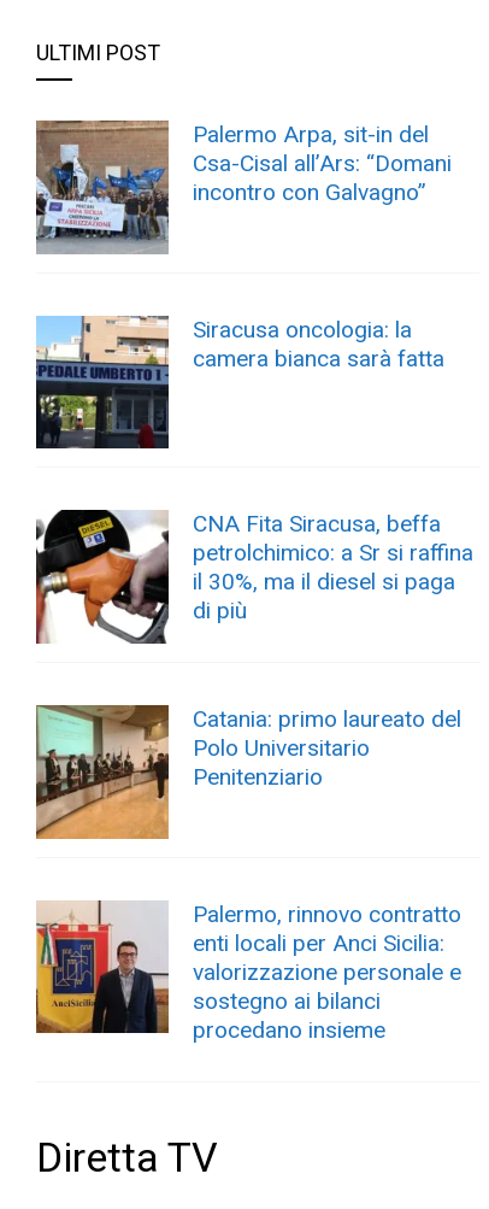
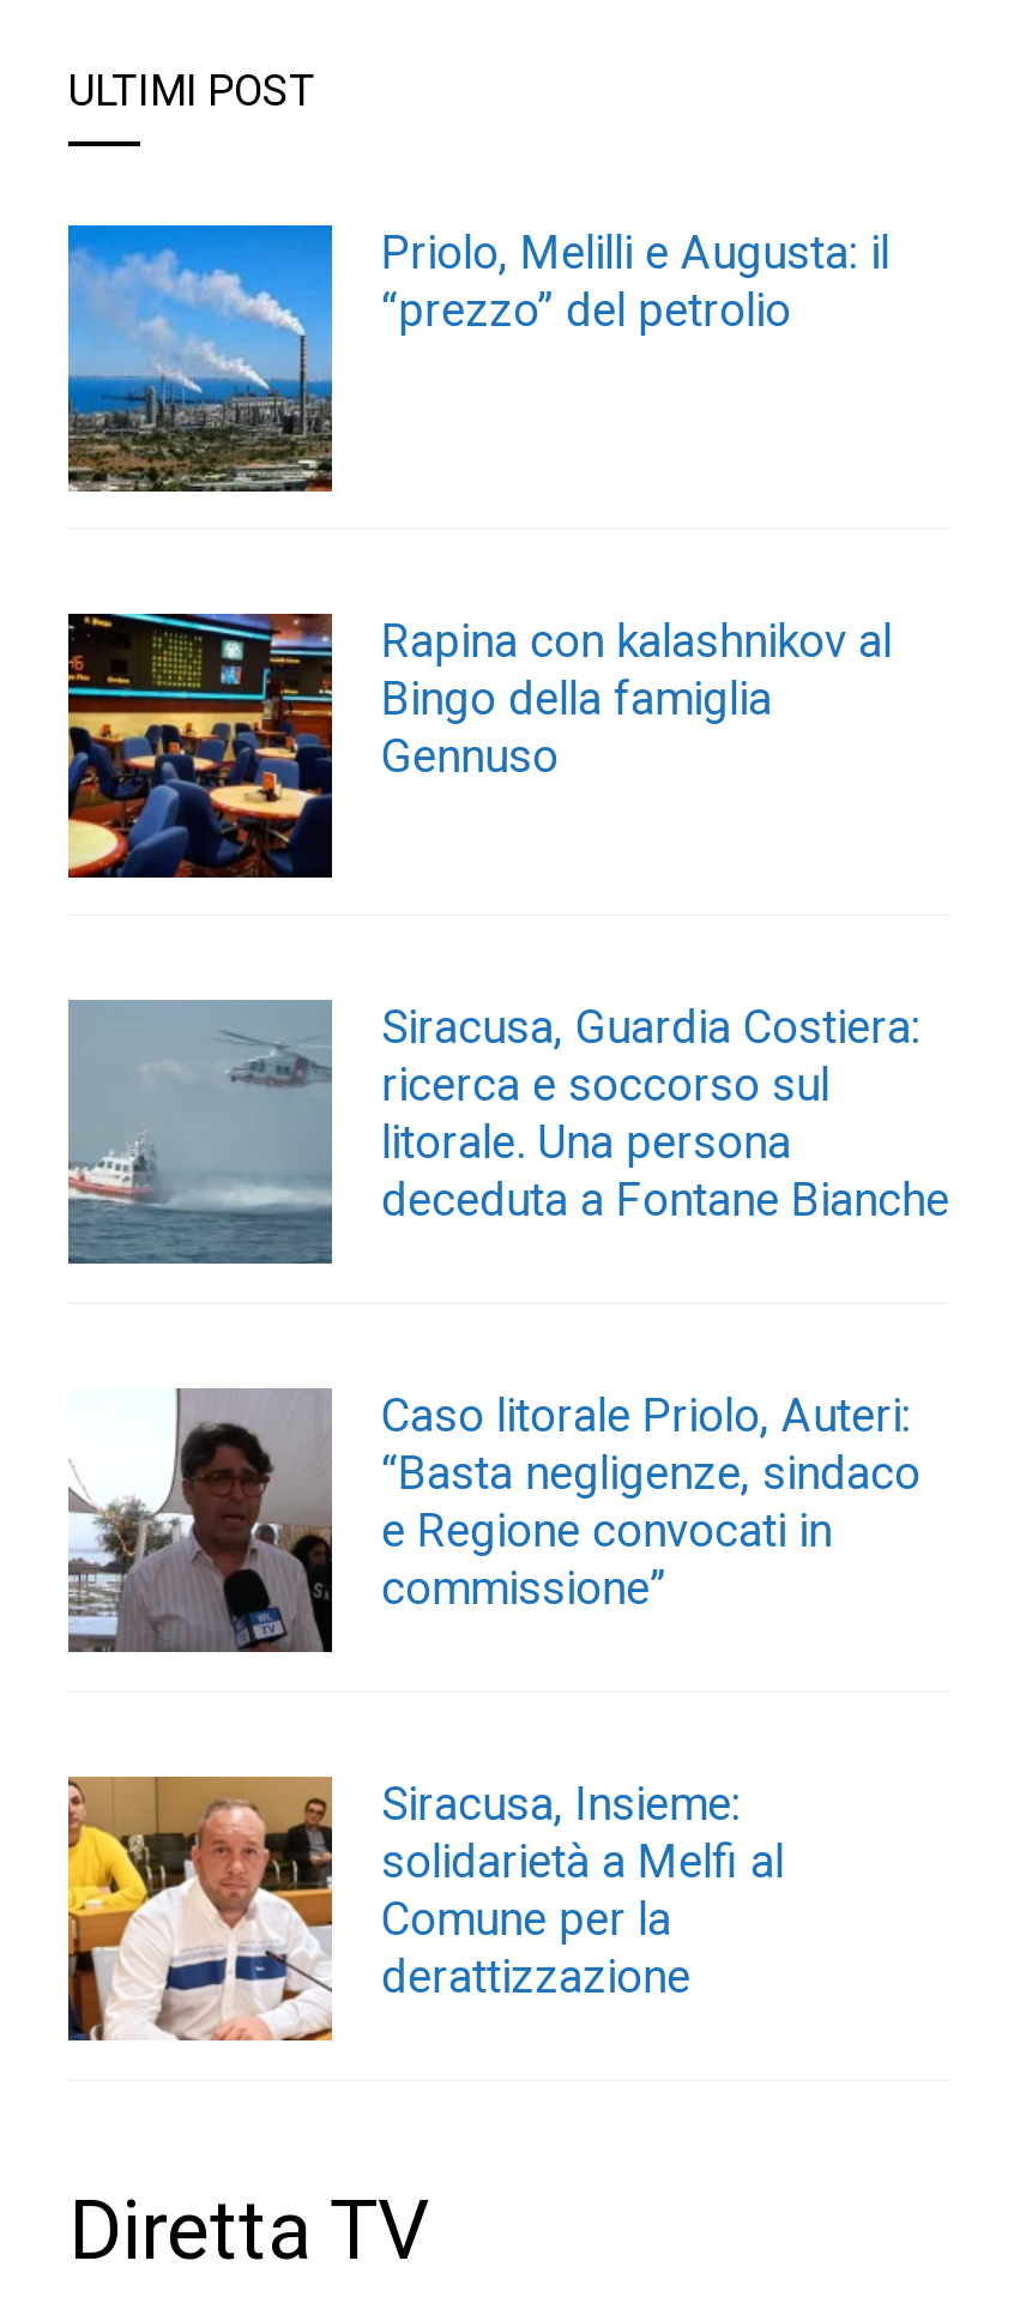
[35,119,452,253] [image] | Palermo Arpa, sit-in del | Csa-Cisal all’Ars: “Domani | incontro con Galvagno” -> [66,223,889,492] [image] | Priolo, Melilli e Augusta: il | “prezzo” del petrolio
[35,315,445,450] [image] | Siracusa oncologia: la | camera bianca sarà fatta -> [66,611,892,880] [image] | Rapina con kalashnikov al | Bingo della famiglia | Gennuso
[35,509,474,644] [image] | CNA Fita Siracusa, beffa | petrolchimico: a Sr si raffina | il 30%, ma il diesel si paga | di più -> [66,1000,949,1266] [image] | Siracusa, Guardia Costiera: | ricerca e soccorso sul | litorale. Una persona | deceduta a Fontane Bianche
[35,704,462,840] [image] | Catania: primo laureato del | Polo Universitario | Penitenziario -> [68,1388,920,1654] [image] | Caso litorale Priolo, Auteri: | “Basta negligenze, sindaco | e Regione convocati in | commissione”
[36,900,462,1043] [image] | Palermo, rinnovo contratto | enti locali per Anci Sicilia: | valorizzazione personale e | sostegno ai bilanci | procedano insieme -> [66,1777,784,2043] [image] | Siracusa, Insieme: | solidarietà a Melfi al | Comune per la | derattizzazione

